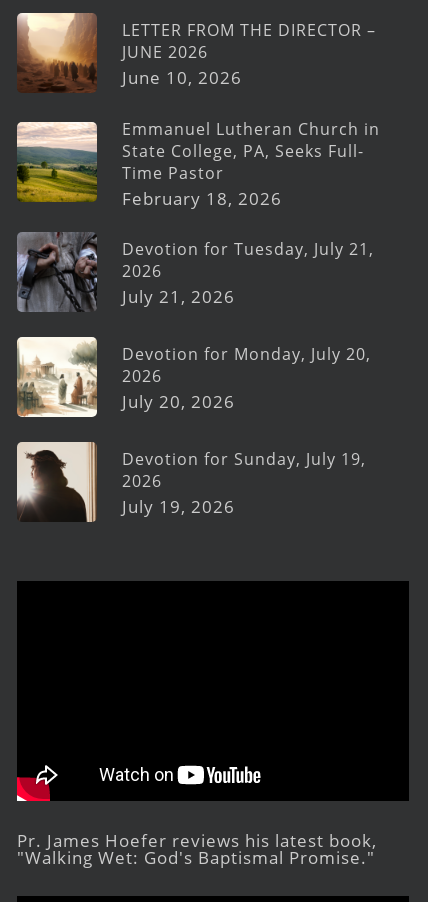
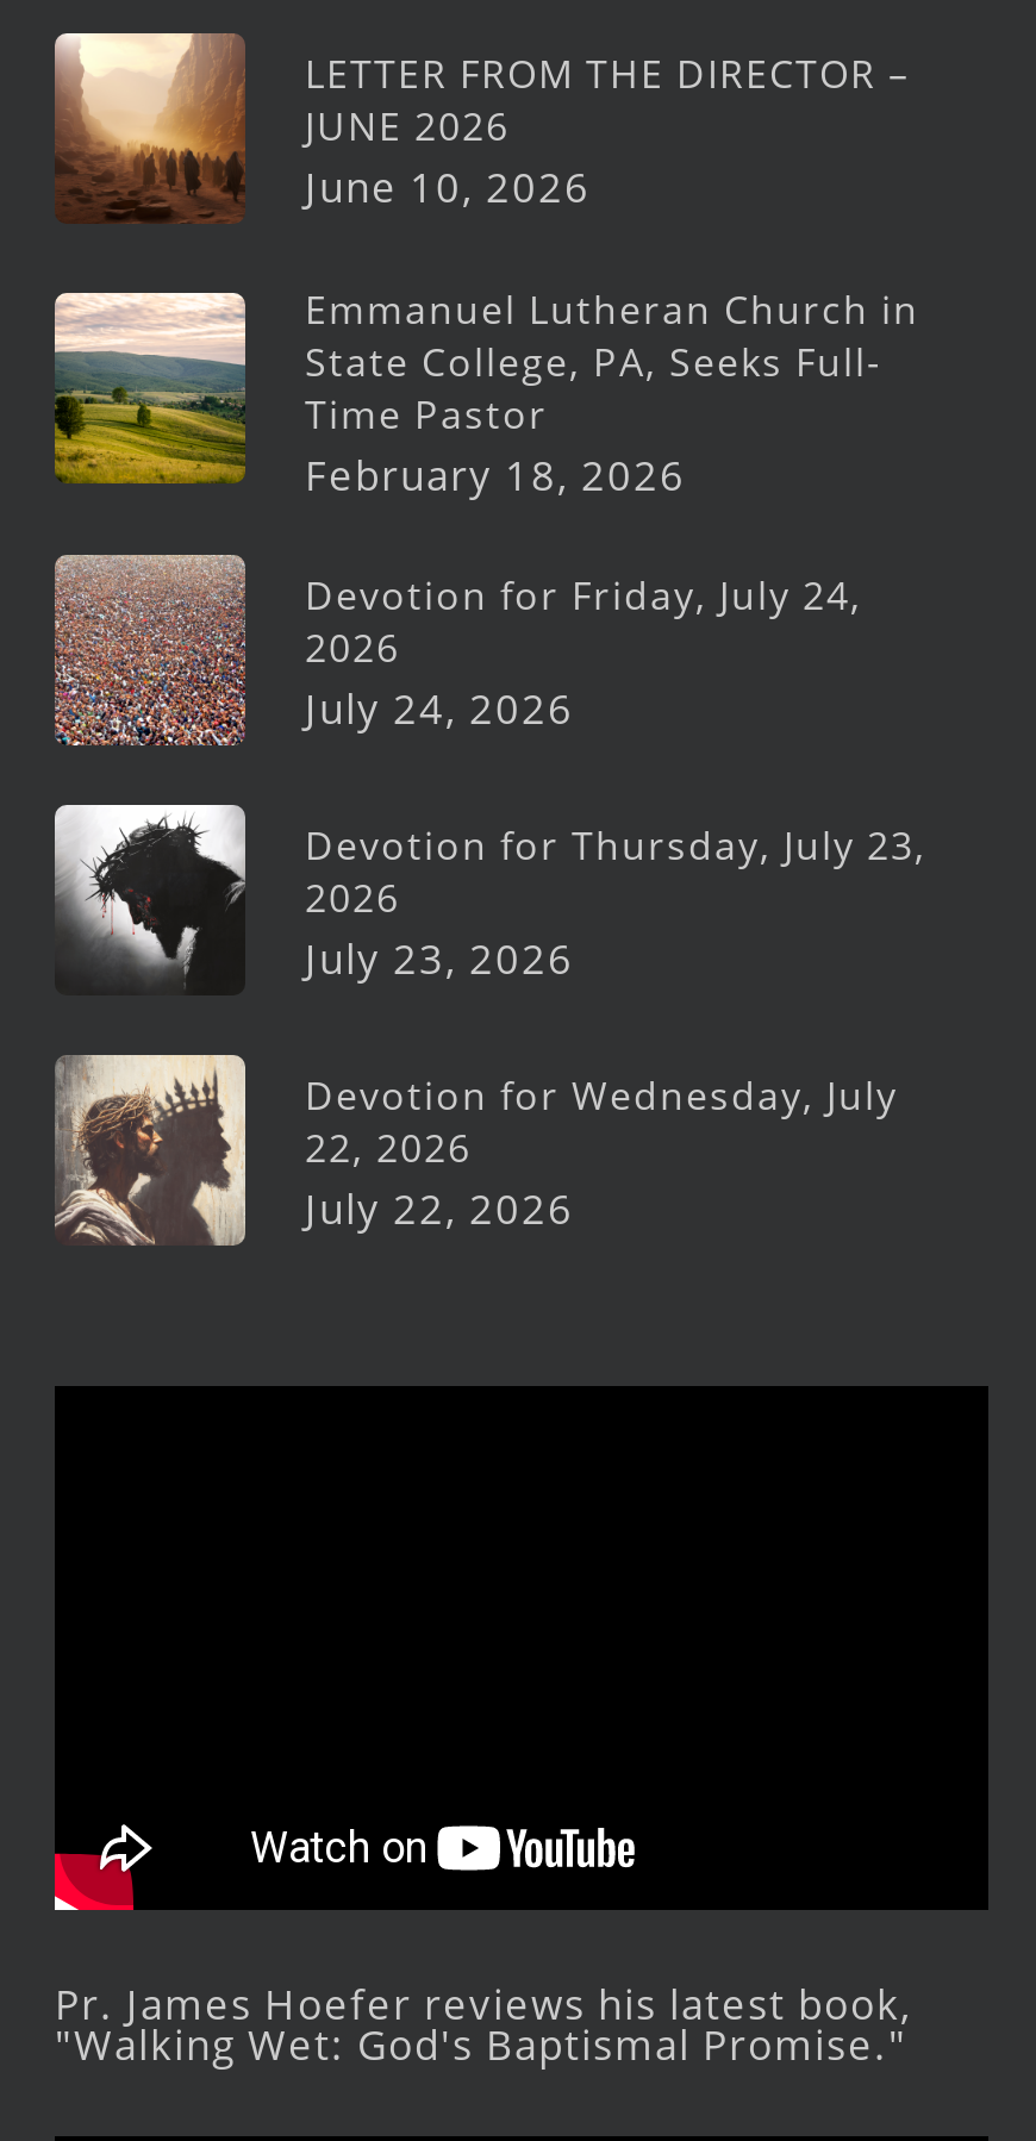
[17,232,374,312] [image] | Devotion for Tuesday, July 21, -> [55,553,862,745] [image] | Devotion for Friday, July 24,
[122,285,235,308] July 21, 2026 -> [305,682,574,736] July 24, 2026
[16,339,371,418] [image] | Devotion for Monday, July 20, -> [55,807,926,995] [image] | Devotion for Thursday, July 23,
[122,390,235,413] July 20, 2026 -> [305,932,574,986] July 23, 2026
[16,442,366,522] [image] | Devotion for Sunday, July 19, | 2026 | July 19, 2026 -> [55,1055,898,1248] [image] | Devotion for Wednesday, July | 22, 2026 | July 22, 2026

